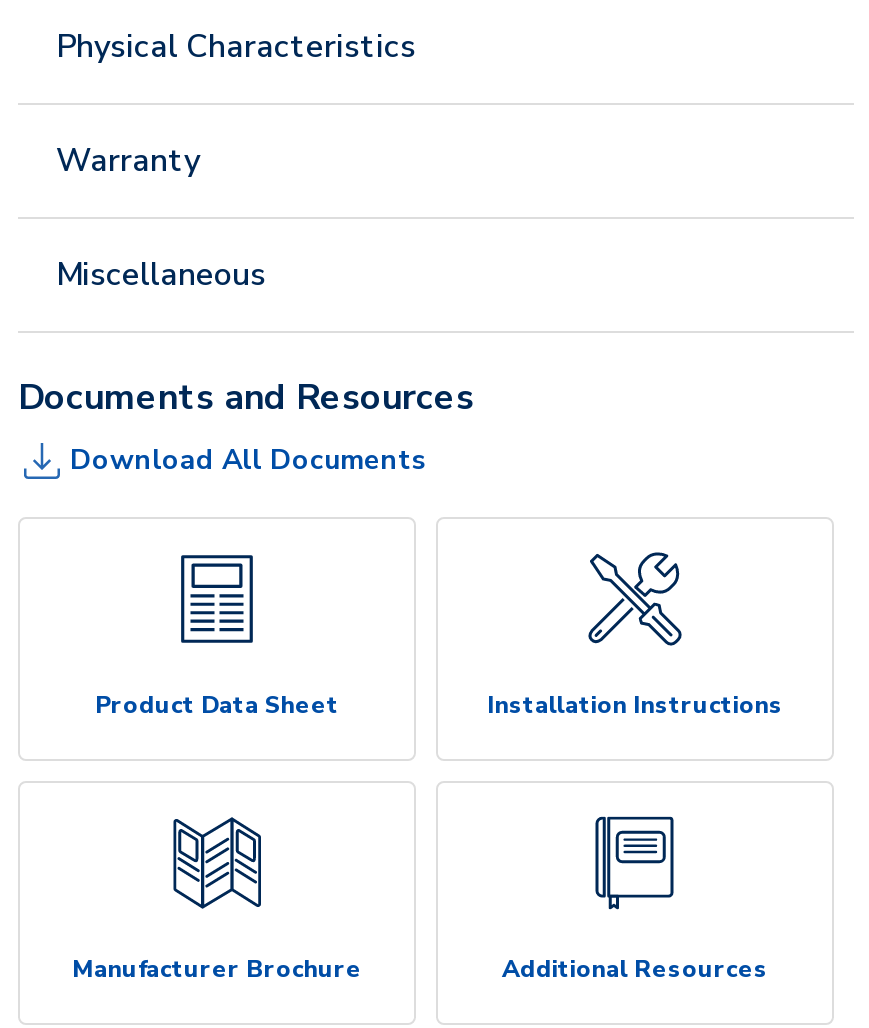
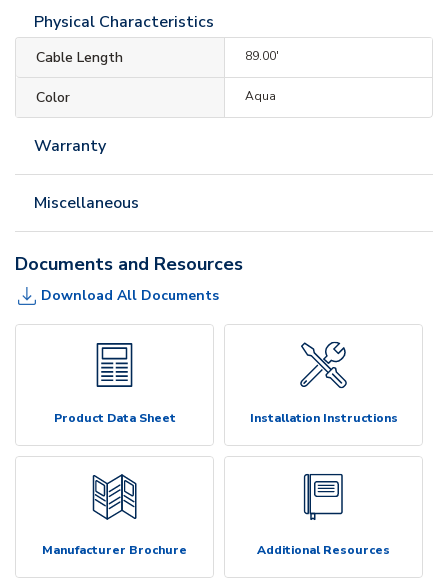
none -> [36,48,278,107] Cable Length | 89.00' | Color | Aqua

